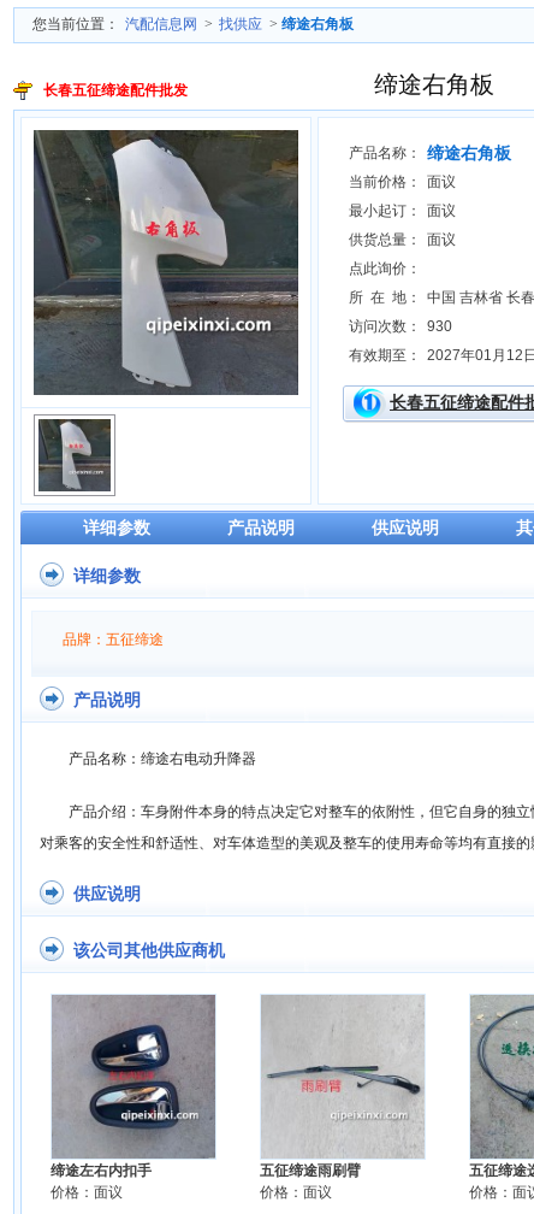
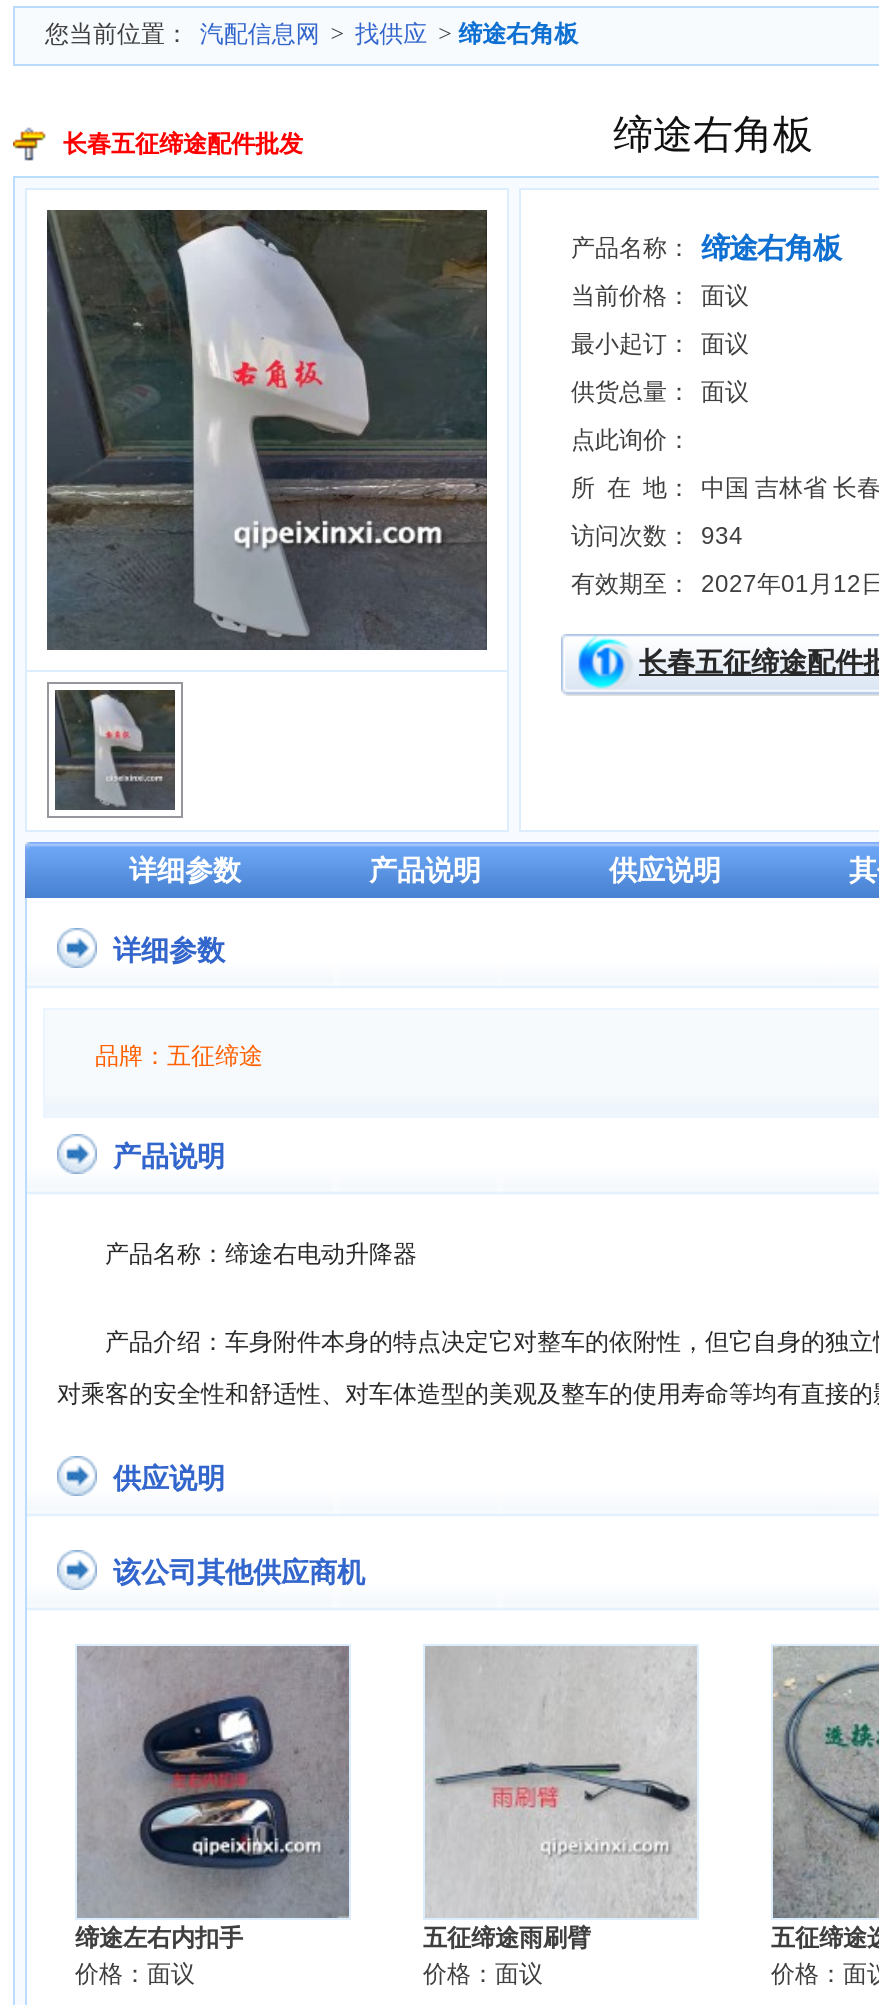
[349,318,452,335] 访问次数： 930 -> [571,522,743,550] 访问次数： 934

